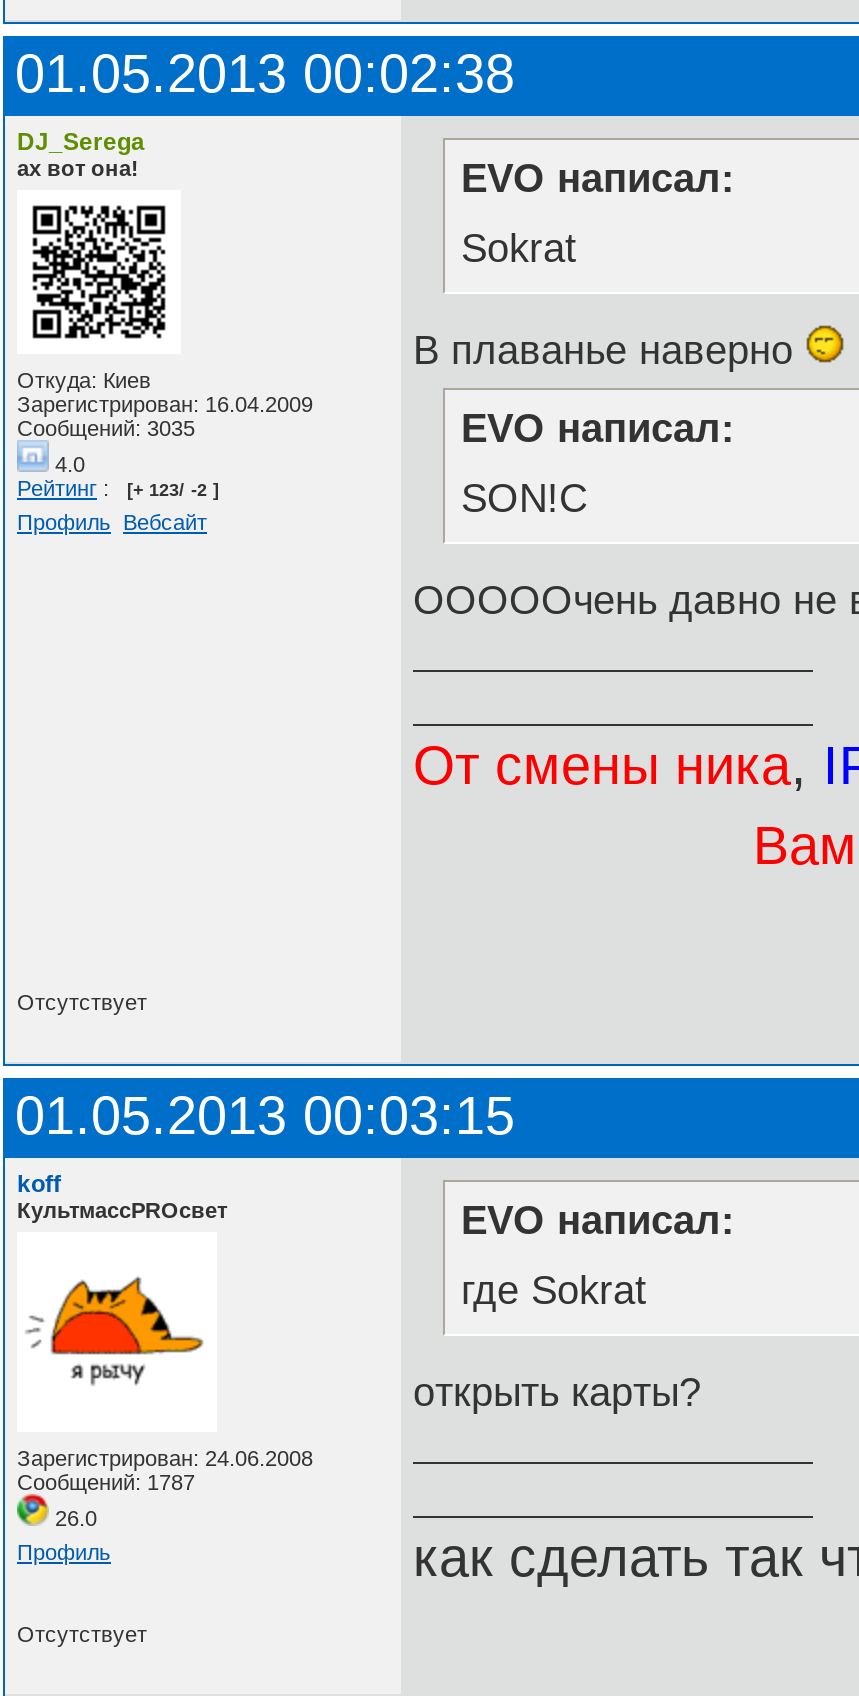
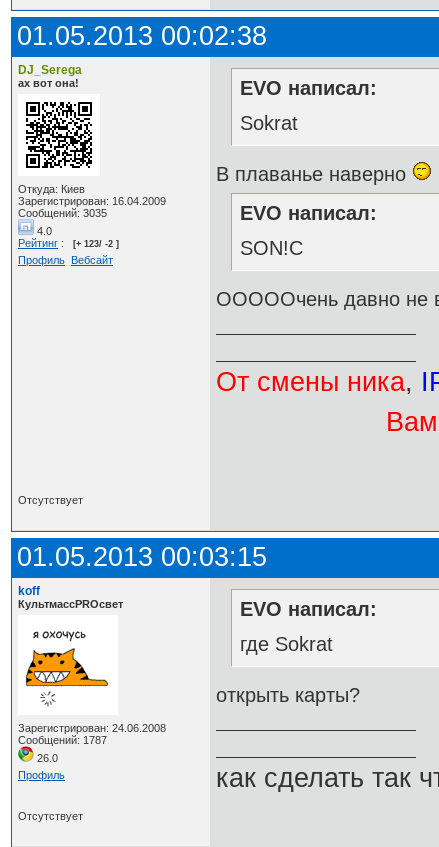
[27,1266,205,1412] [image] -> [25,630,110,707] [image]

